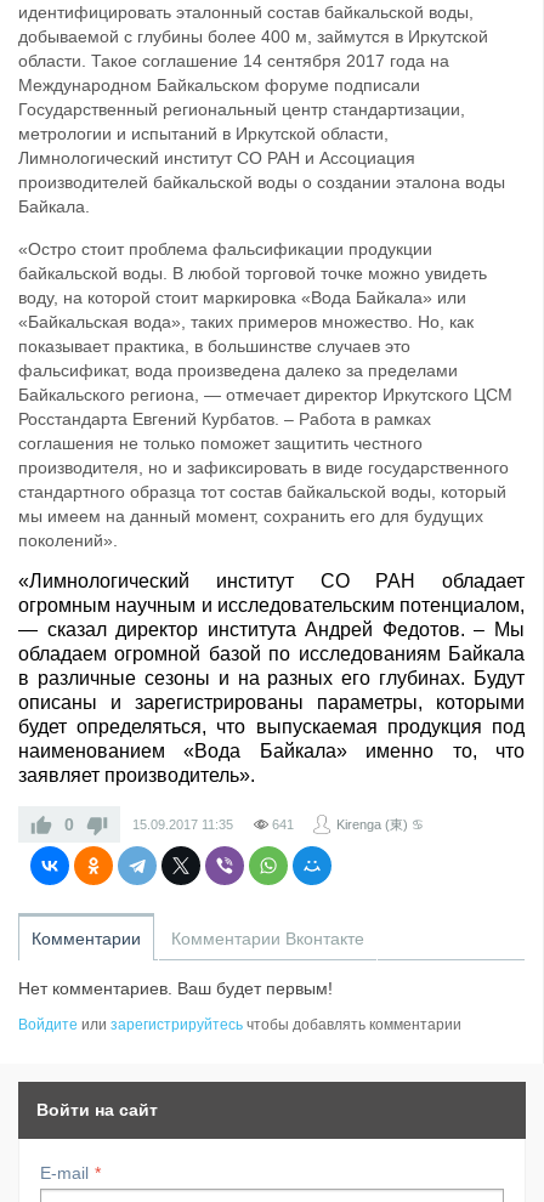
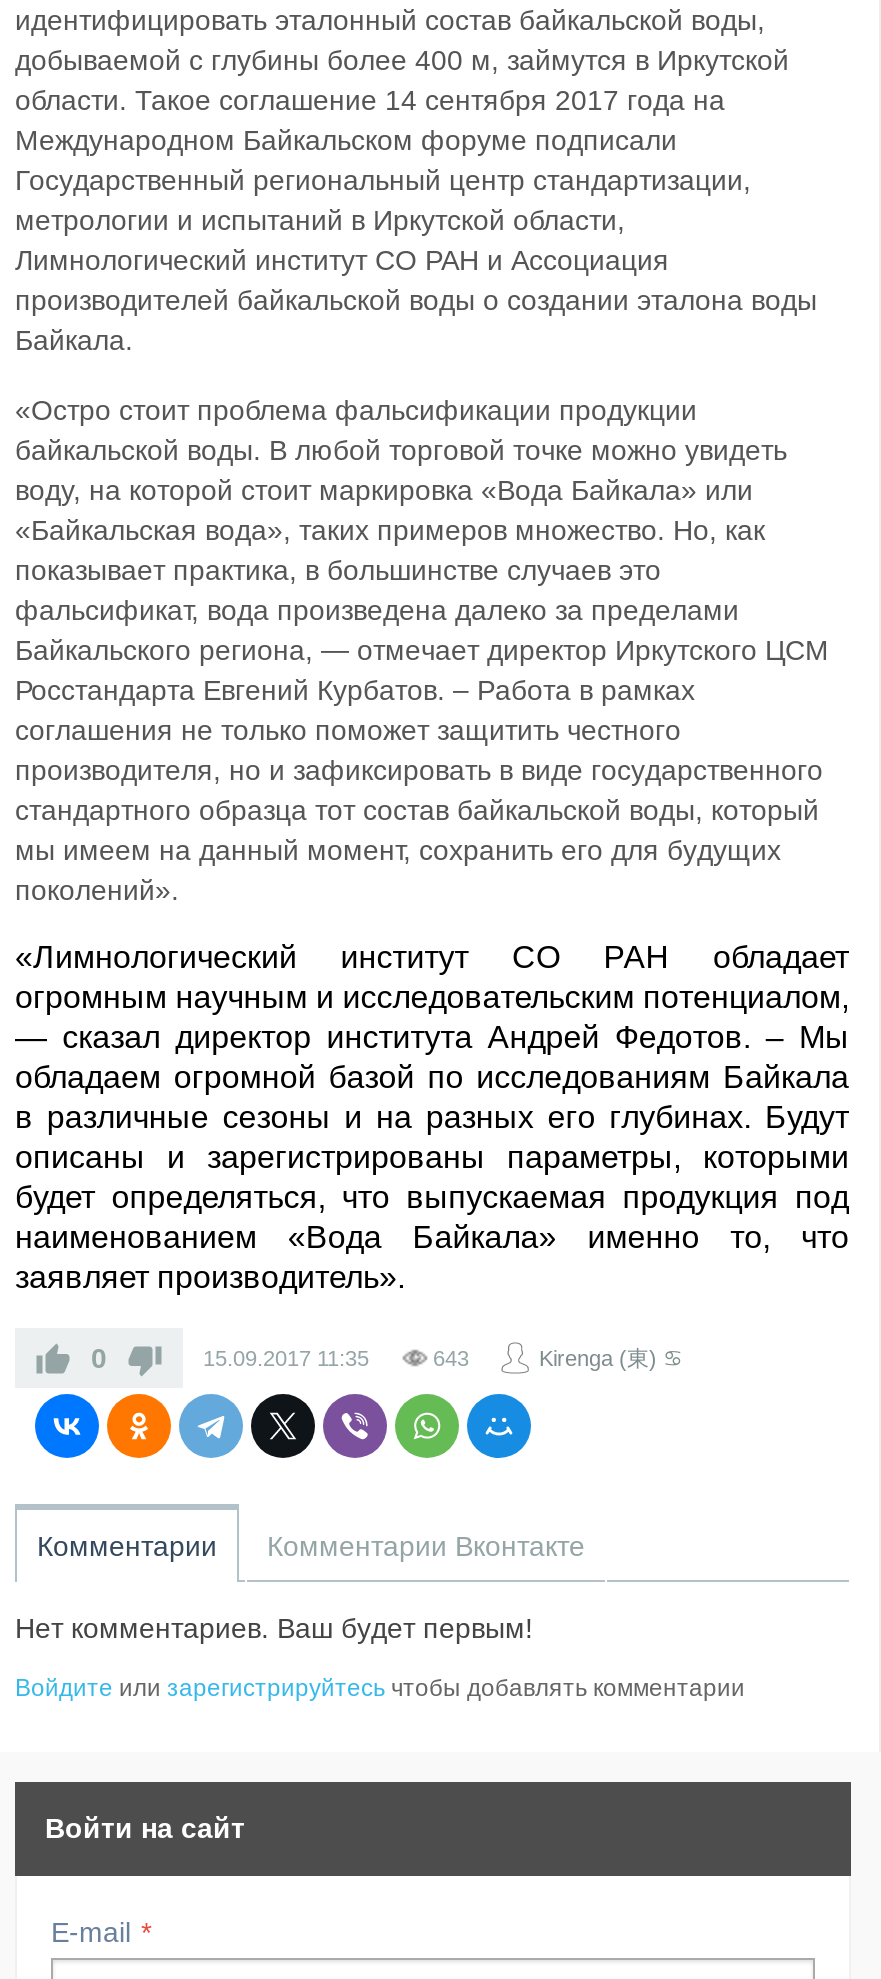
[272,818,294,832] 641 -> [433,1347,469,1371] 643

